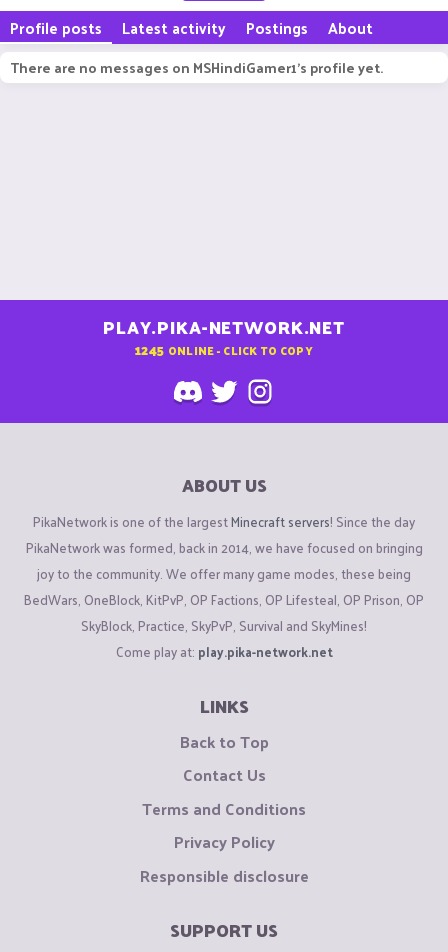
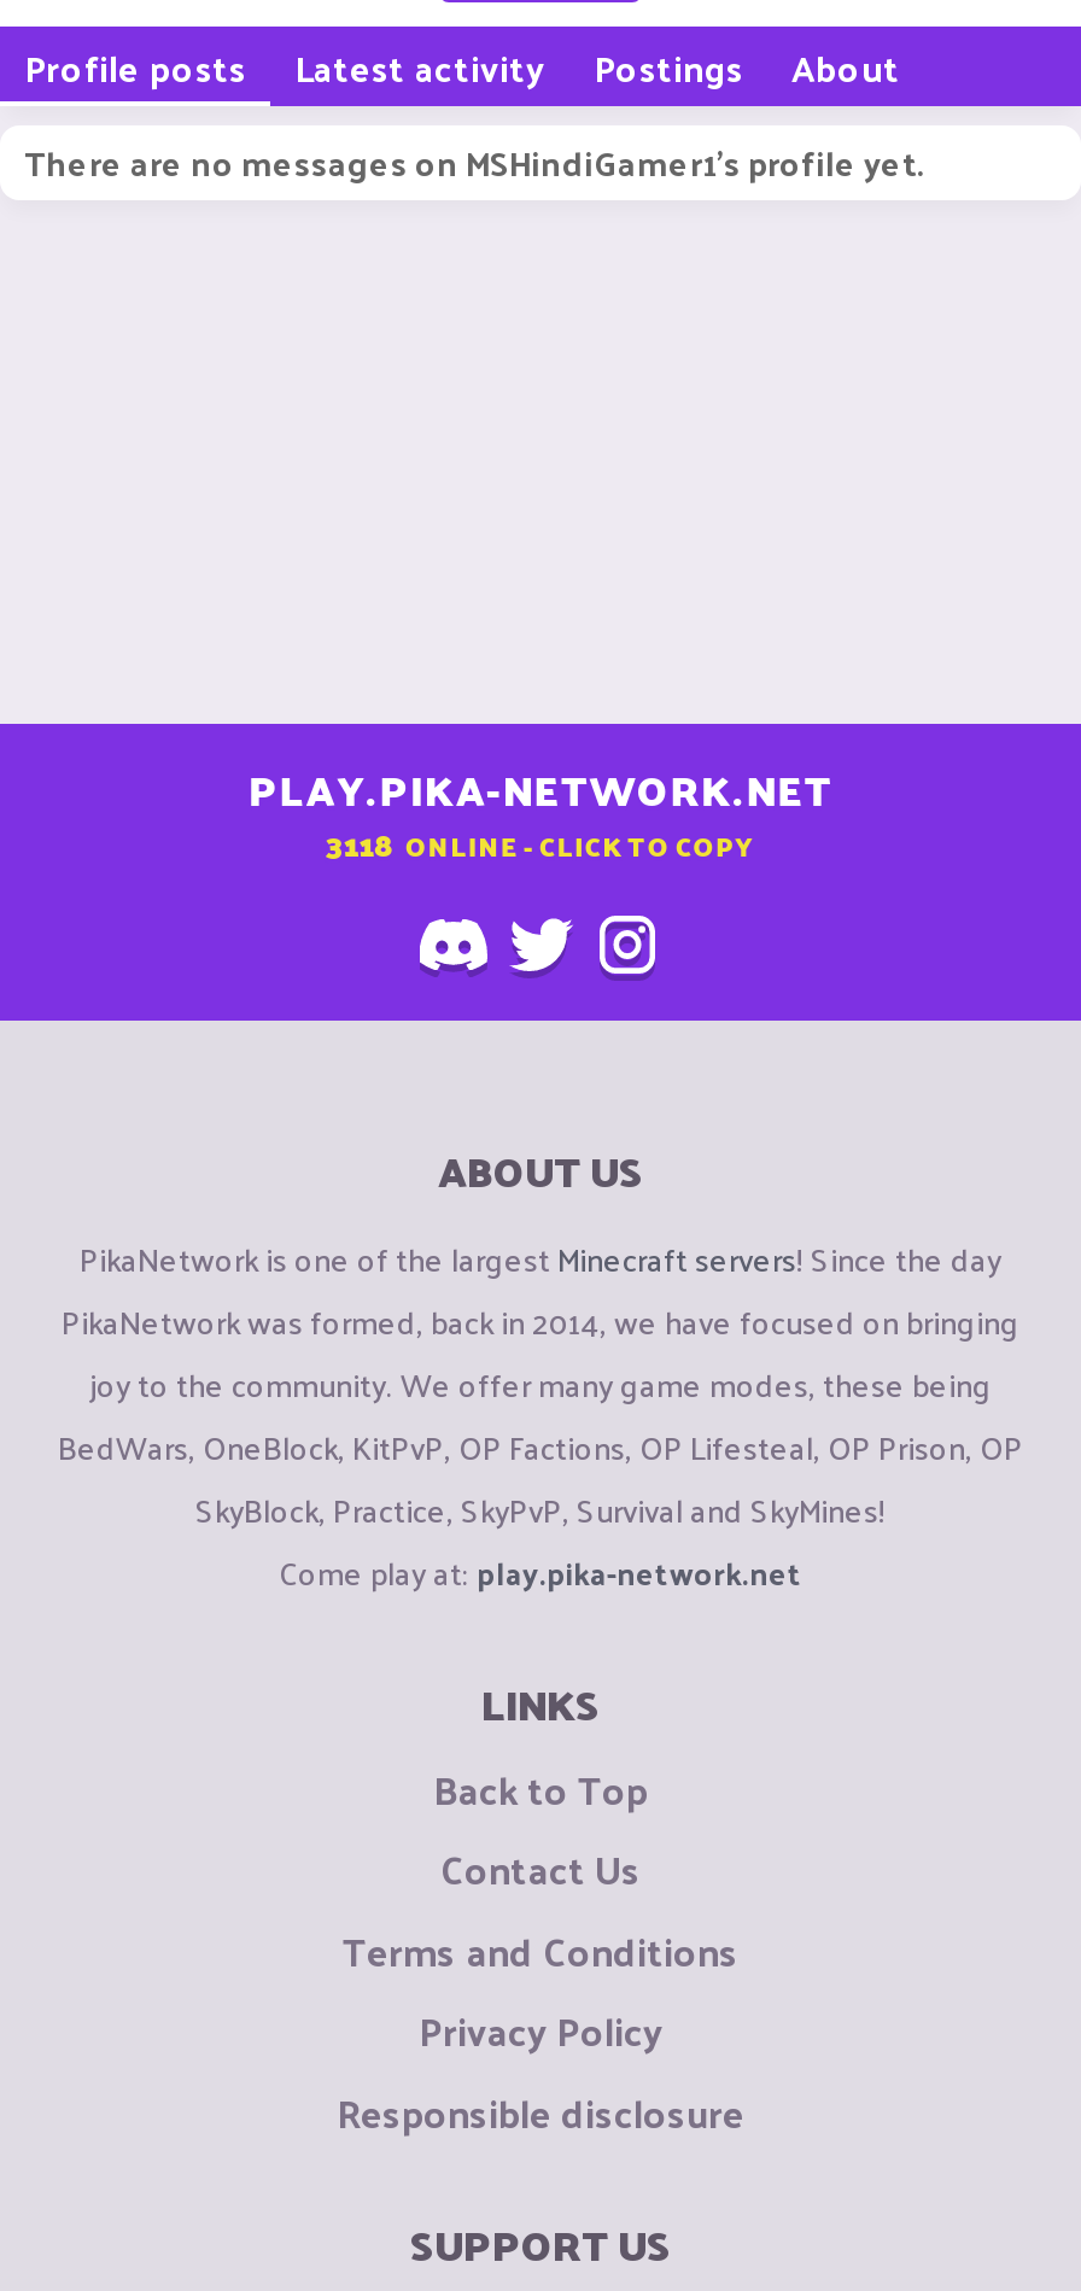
[135,338,313,361] 1245 ONLINE - CLICK TO COPY -> [326,816,755,872] 3118 ONLINE - CLICK TO COPY

